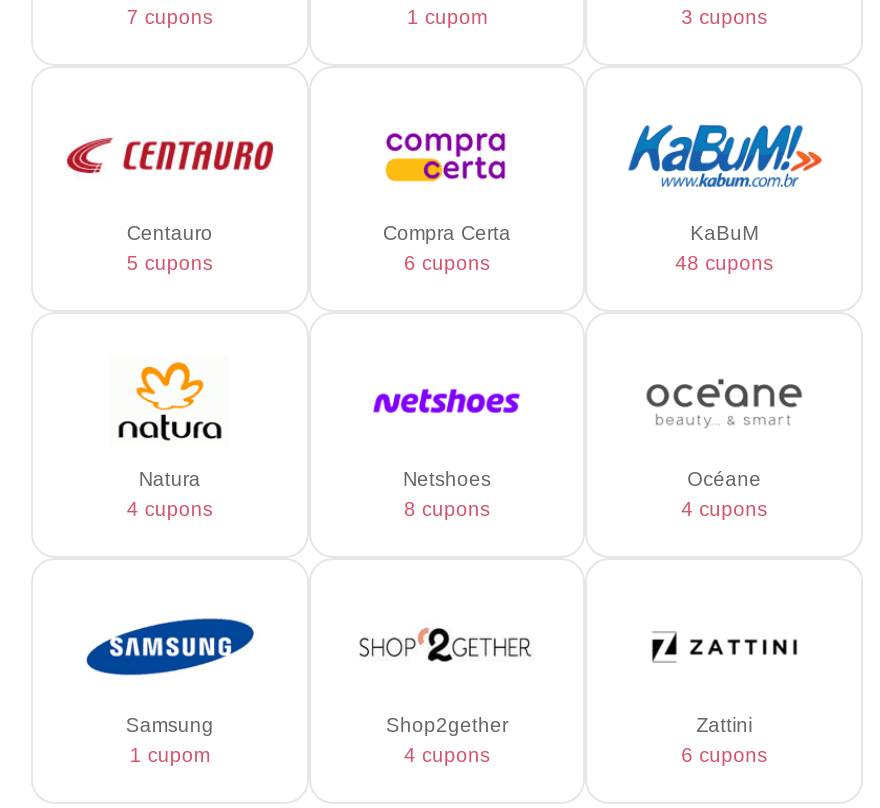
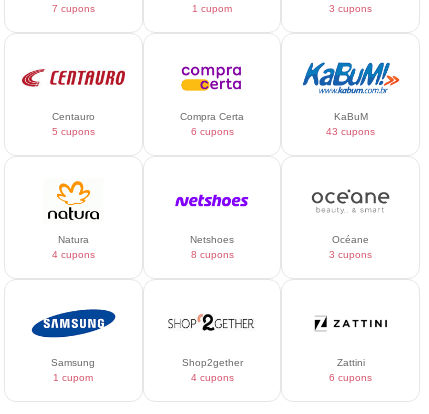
[675,252,773,274] 48 cupons -> [326,126,375,137] 43 cupons
[681,498,767,520] 4 cupons -> [329,249,372,260] 3 cupons

